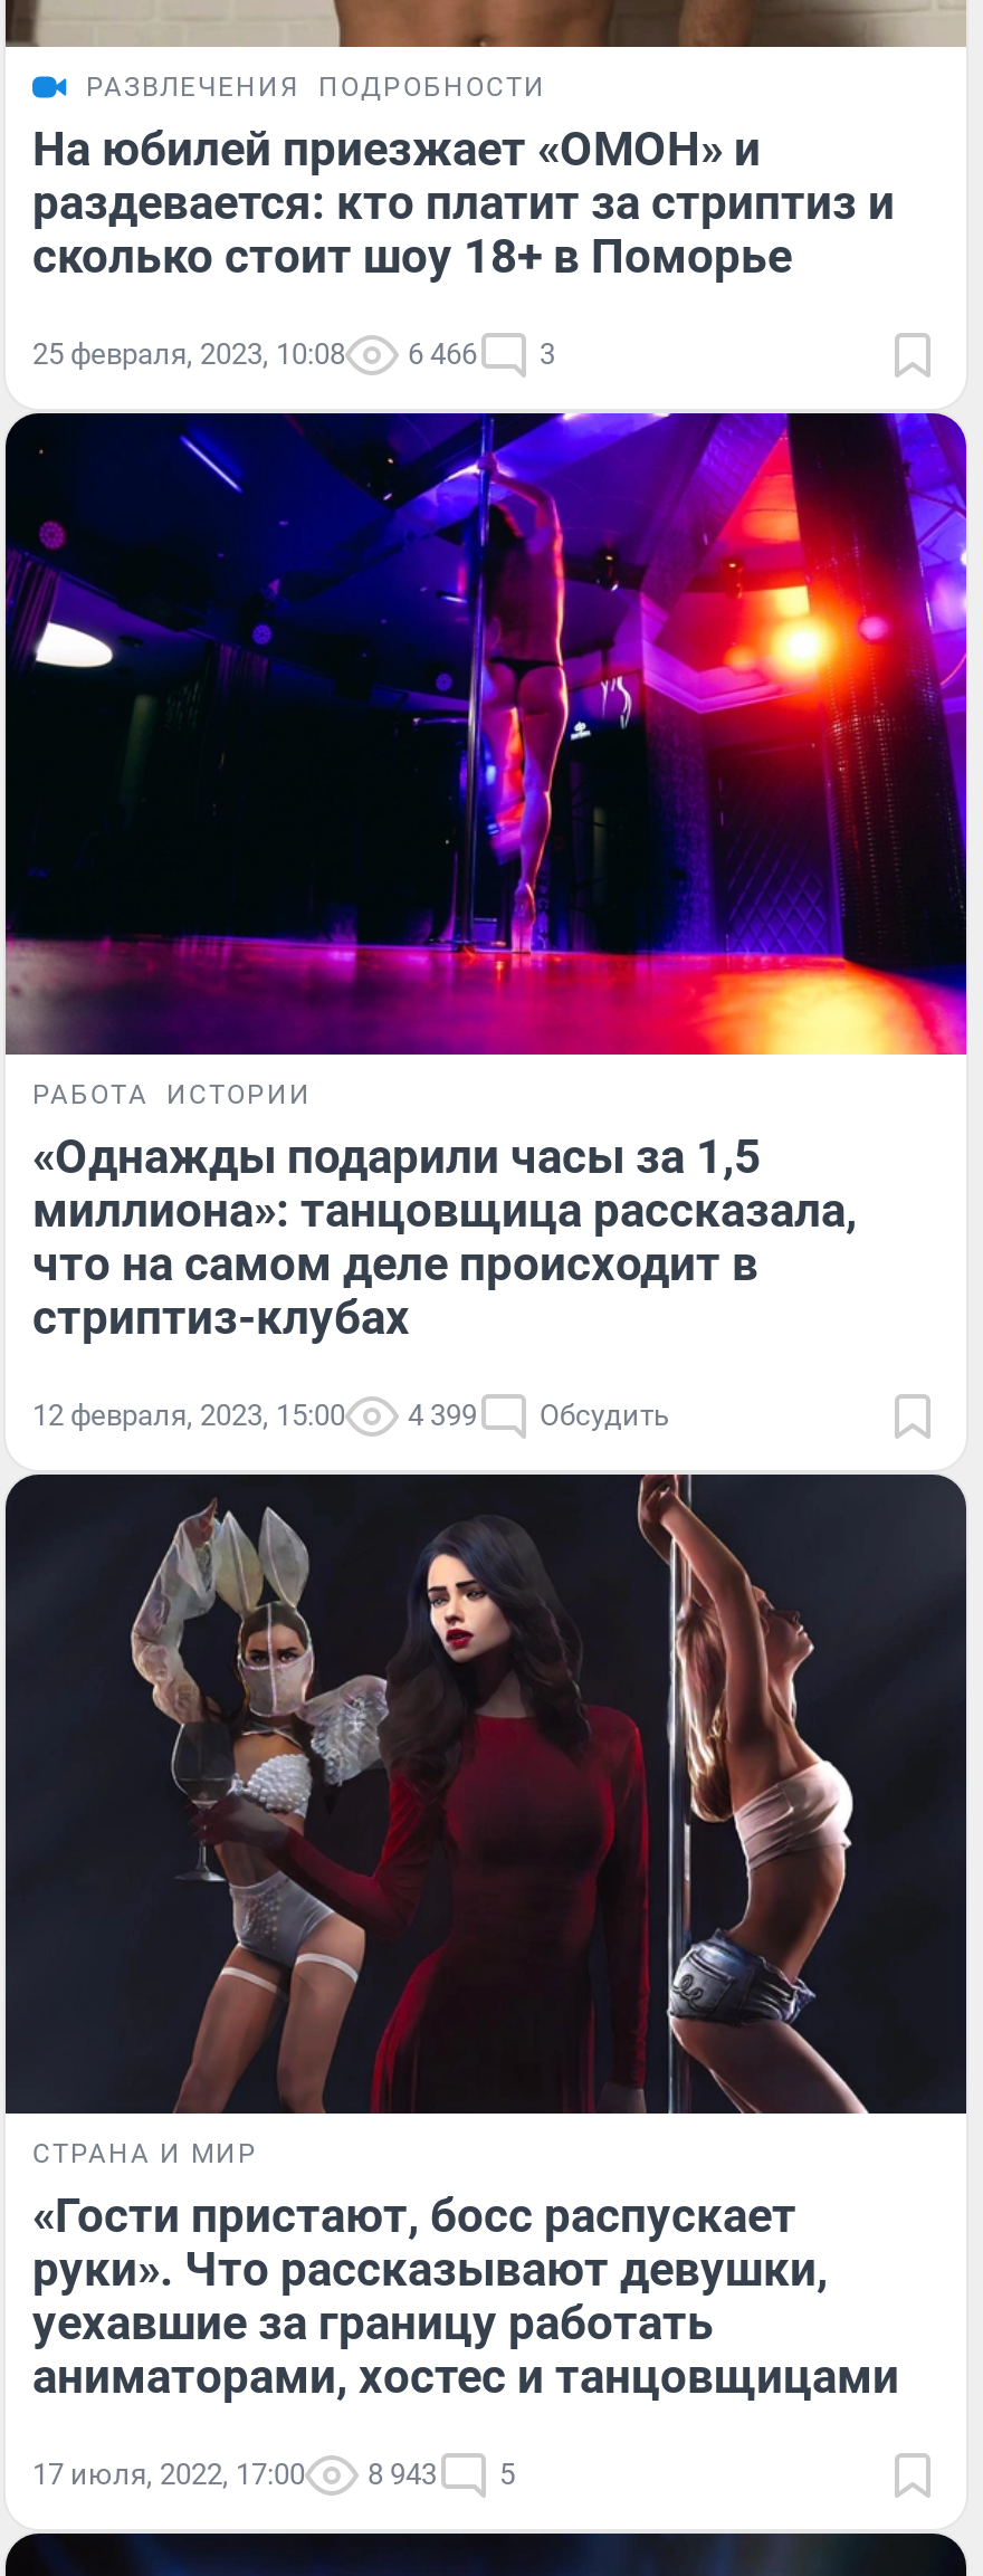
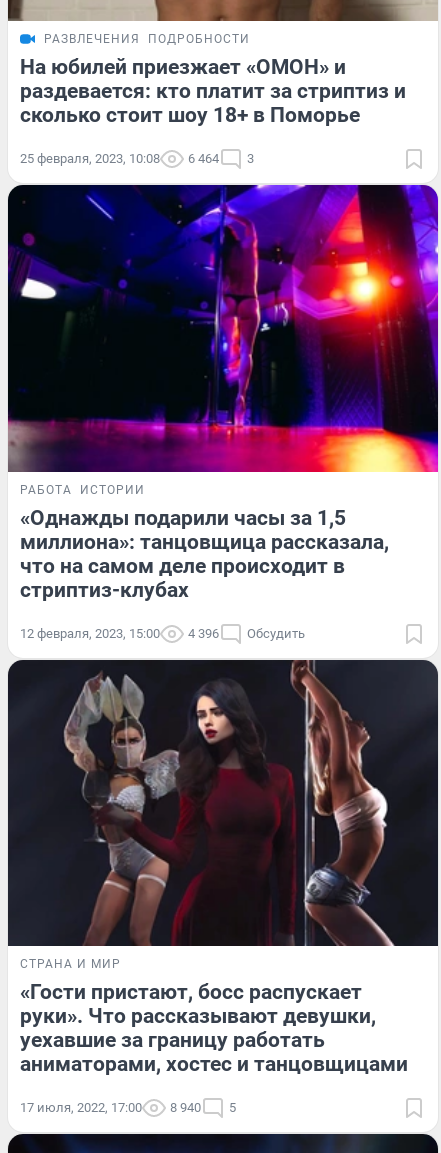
[32,337,555,371] 25 февраля, 2023, 10:08 6 466 3 -> [20,151,254,166] 25 февраля, 2023, 10:08 6 464 3
[32,1397,669,1431] 12 февраля, 2023, 15:00 4 399 Обсудить -> [20,625,305,640] 12 февраля, 2023, 15:00 4 396 Обсудить
[32,2458,515,2492] 17 июля, 2022, 17:00 8 943 5 -> [20,1100,236,1115] 17 июля, 2022, 17:00 8 940 5

